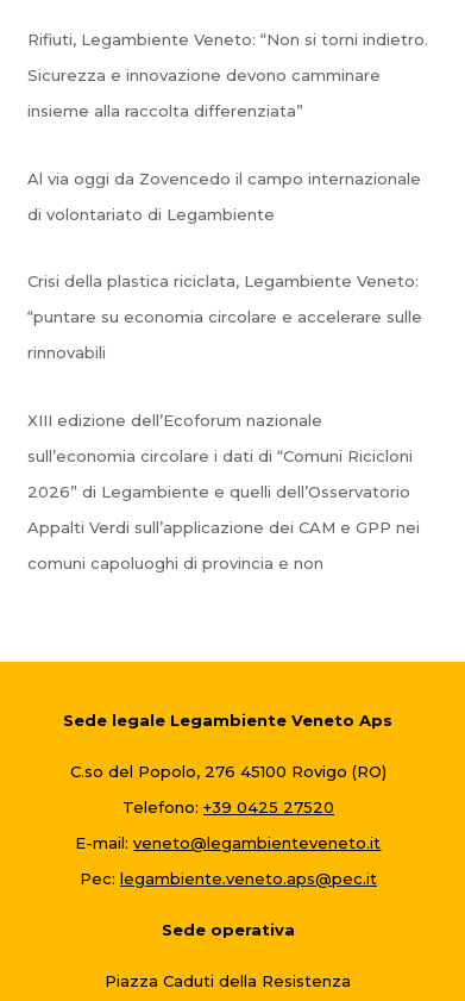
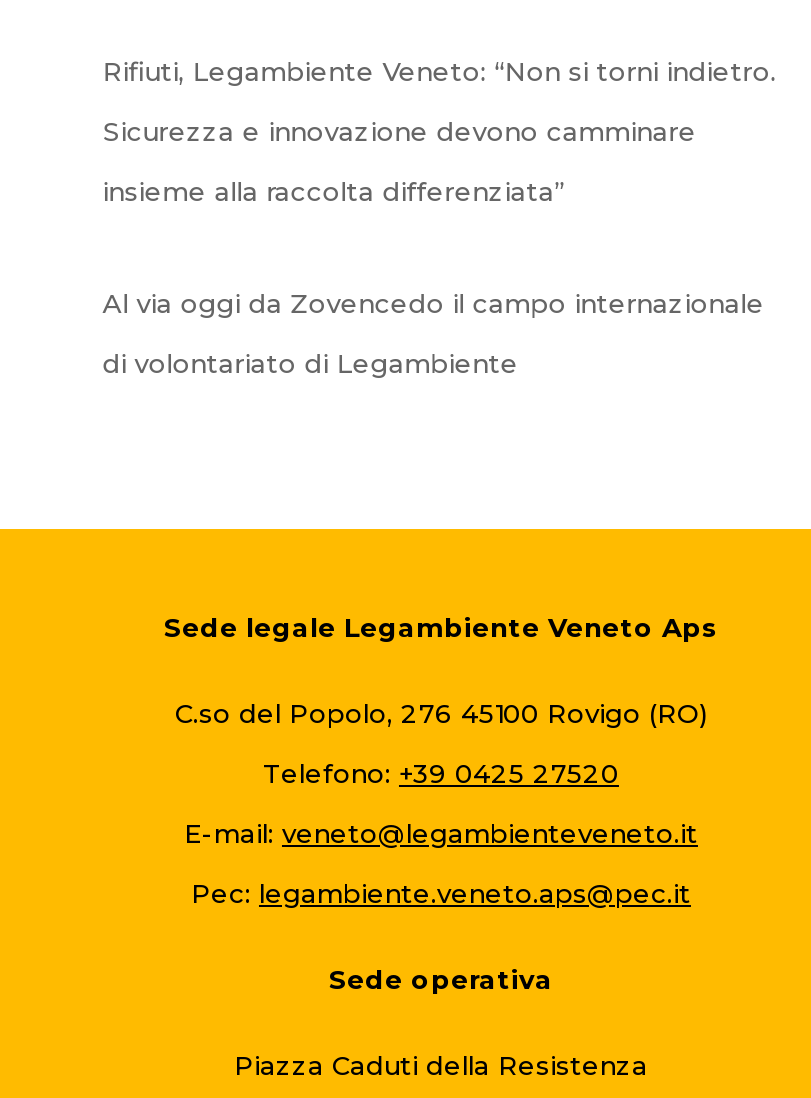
[27,272,422,362] Crisi della plastica riciclata, Legambiente Veneto: | “puntare su economia circolare e accelerare sulle | rinnovabili -> none
[27,411,420,572] XIII edizione dell’Ecoforum nazionale | sull’economia circolare i dati di “Comuni Ricicloni | 2026” di Legambiente e quelli dell’Osservatorio | Appalti Verdi sull’applicazione dei CAM e GPP nei | comuni capoluoghi di provincia e non -> none

